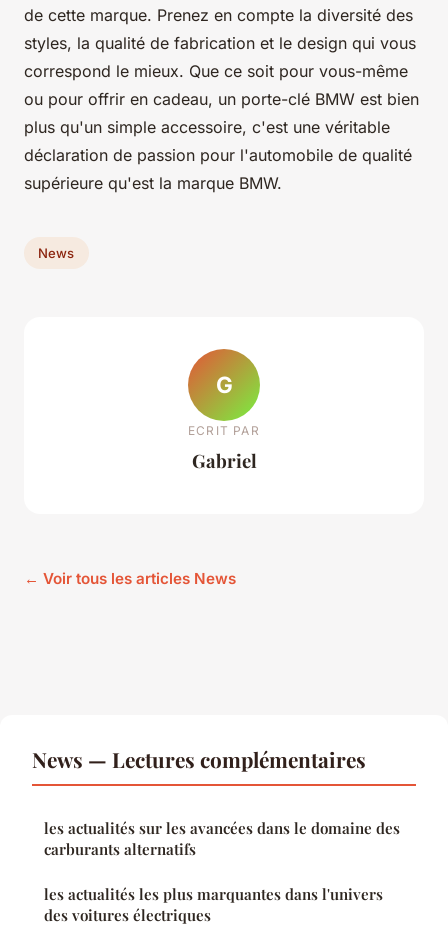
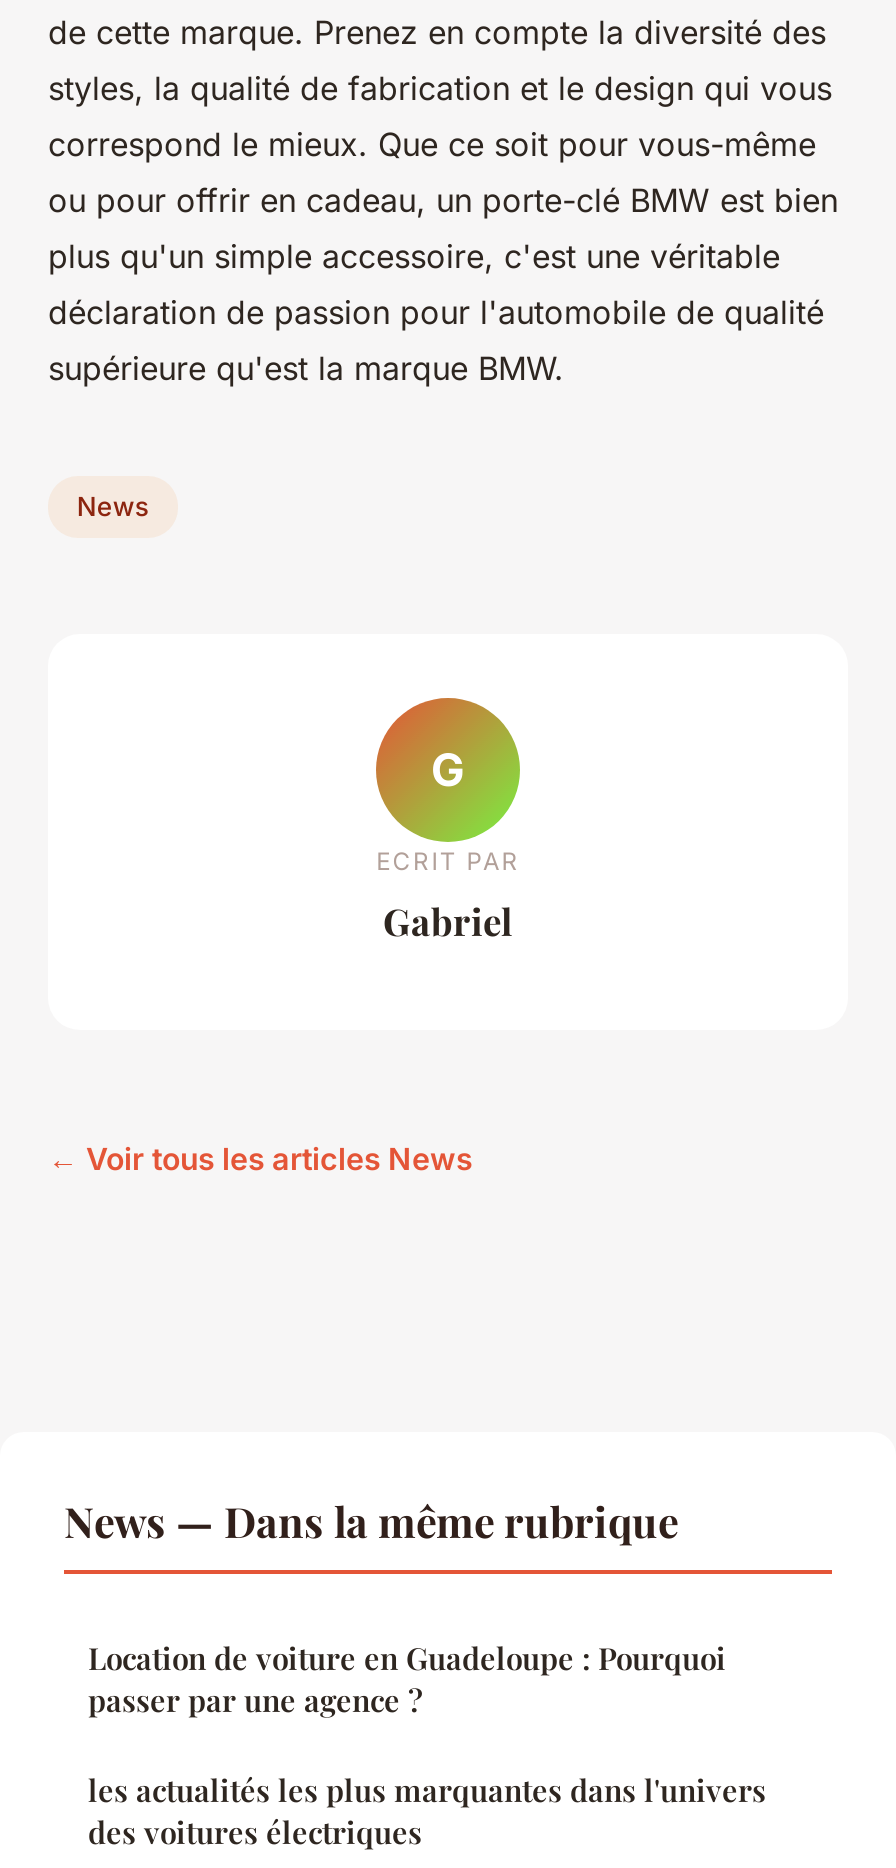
[32,745,366,773] News — Lectures complémentaires -> [64,1491,678,1547] News — Dans la même rubrique
[44,818,400,859] les actualités sur les avancées dans le domaine des | carburants alternatifs -> [88,1637,726,1719] Location de voiture en Guadeloupe : Pourquoi | passer par une agence ?

